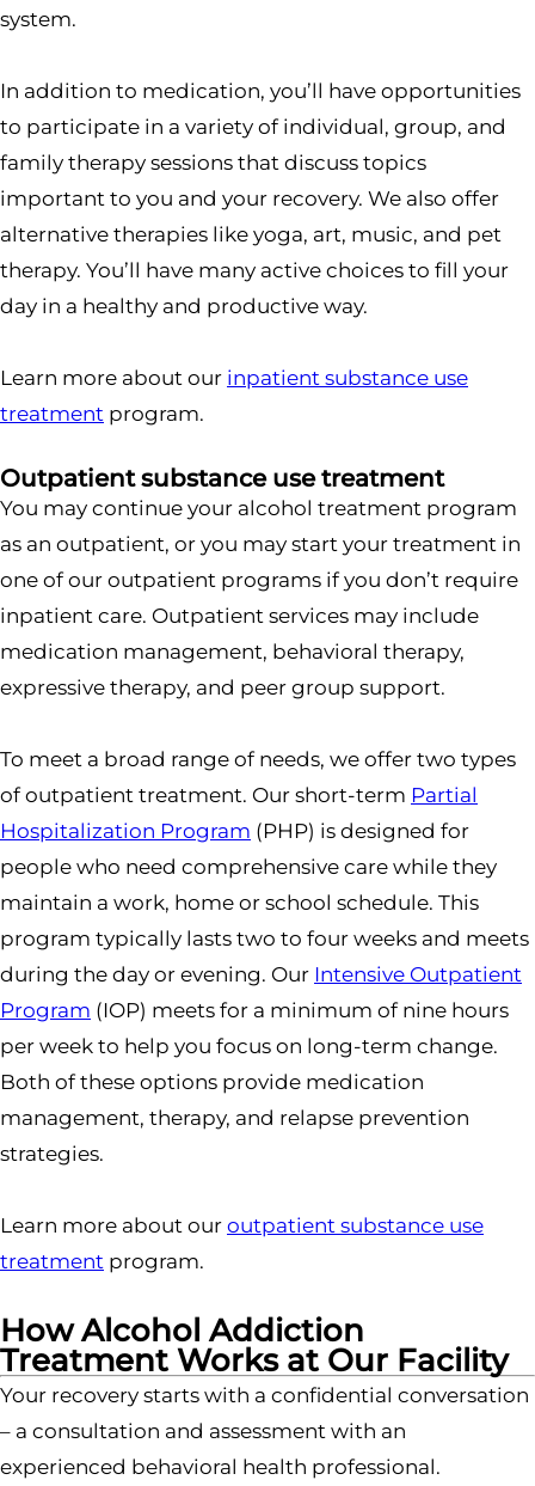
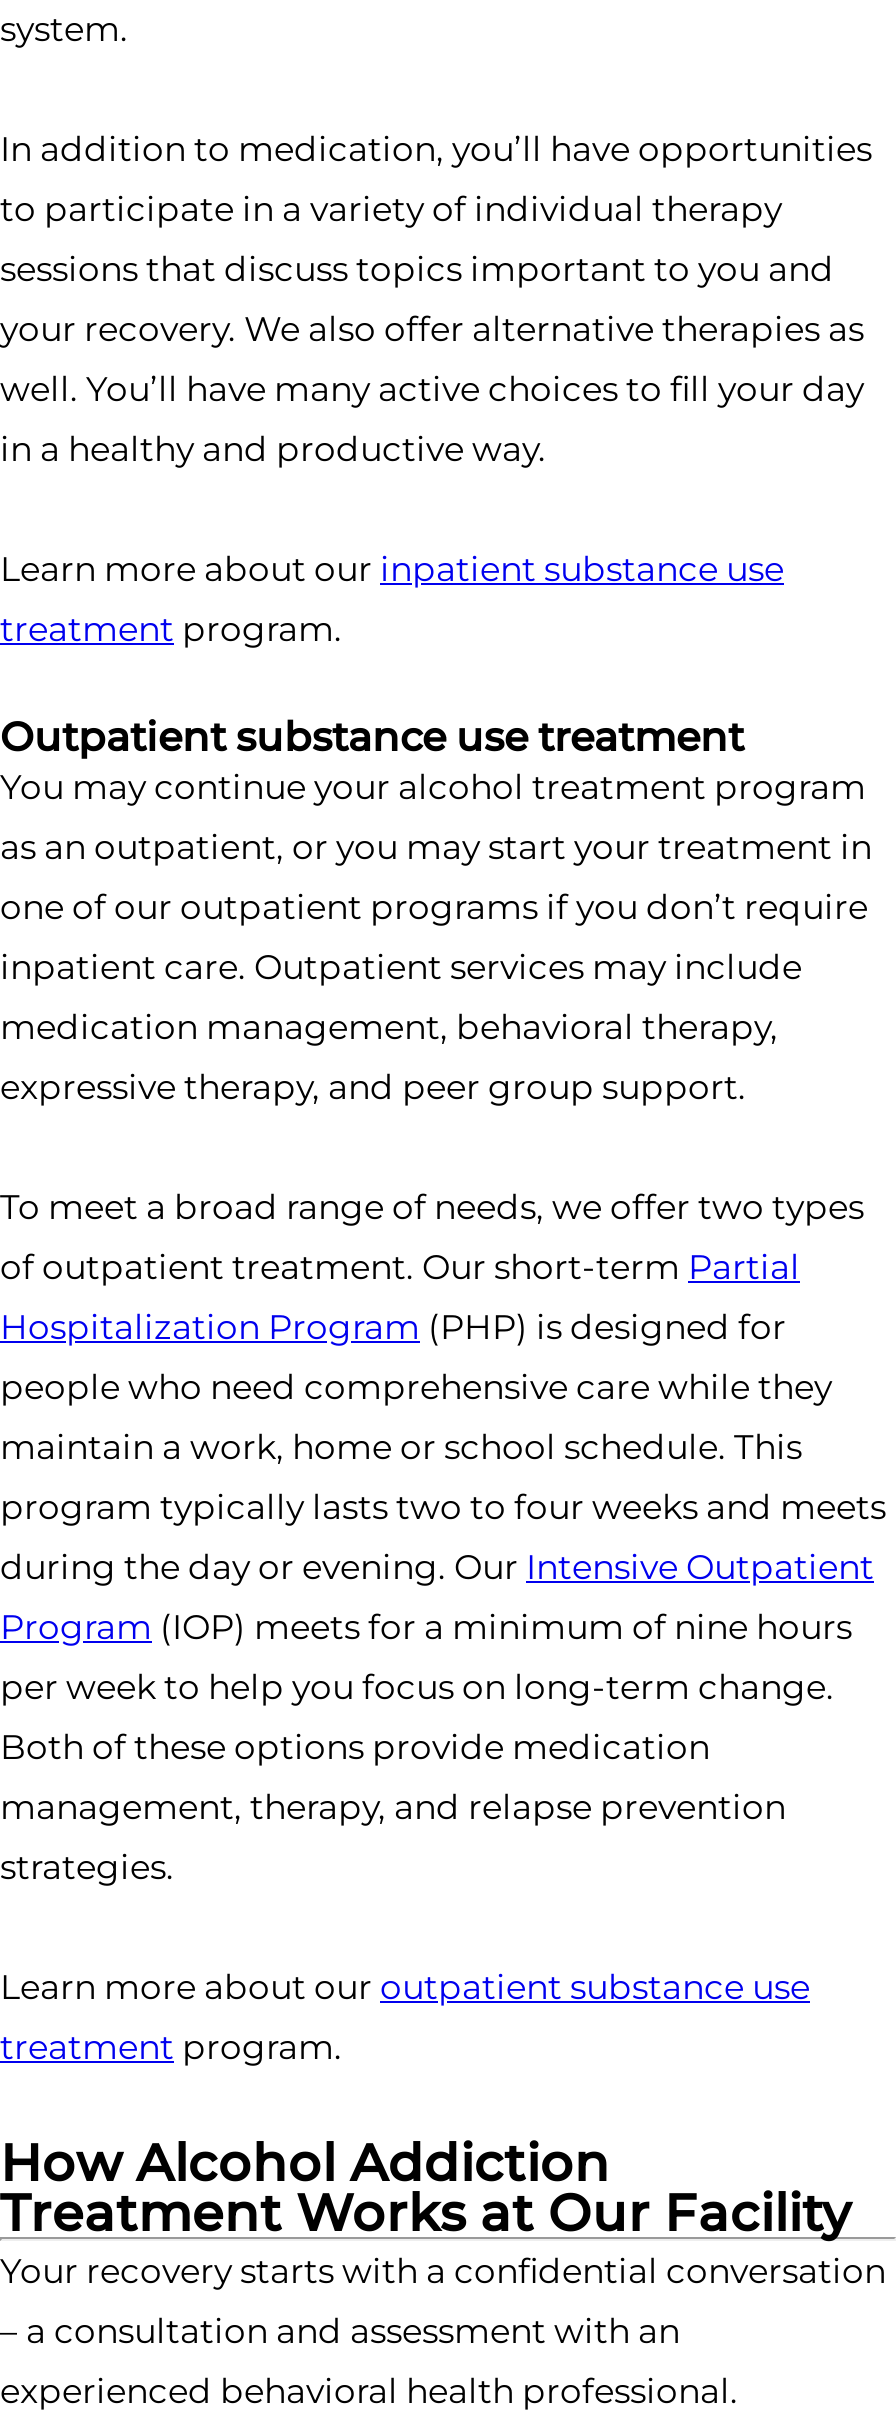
[0,115,509,318] to participate in a variety of individual, group, and | family therapy sessions that discuss topics | important to you and your recovery. We also offer | alternative therapies like yoga, art, music, and pet | therapy. You’ll have many active choices to fill your | day in a healthy and productive way. -> [0,189,864,469] to participate in a variety of individual therapy | sessions that discuss topics important to you and | your recovery. We also offer alternative therapies as | well. You’ll have many active choices to fill your day | in a healthy and productive way.

